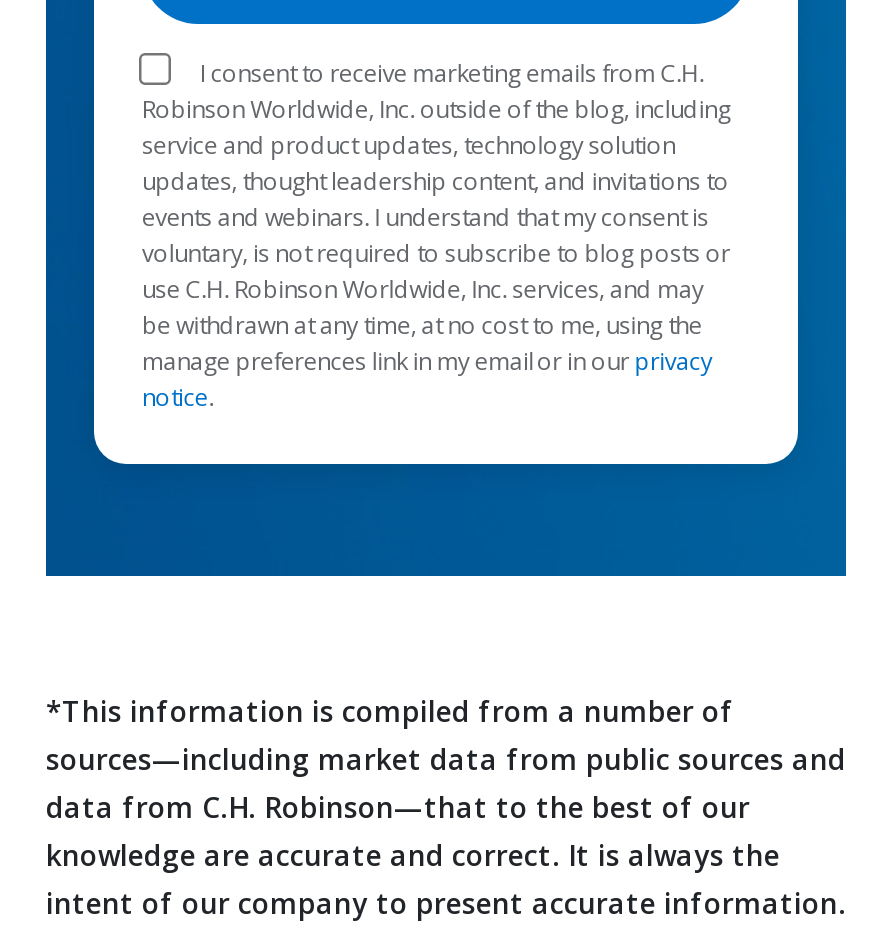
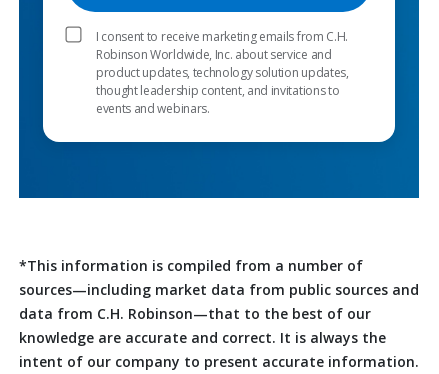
[142,92,731,414] Robinson Worldwide, Inc. outside of the blog, including | service and product updates, technology solution | updates, thought leadership content, and invitations to | events and webinars. I understand that my consent is | voluntary, is not required to subscribe to blog posts or | use C.H. Robinson Worldwide, Inc. services, and may | be withdrawn at any time, at no cost to me, using the | manage preferences link in my email or in our privacy | notice. -> [96,46,349,117] Robinson Worldwide, Inc. about service and | product updates, technology solution updates, | thought leadership content, and invitations to | events and webinars.

